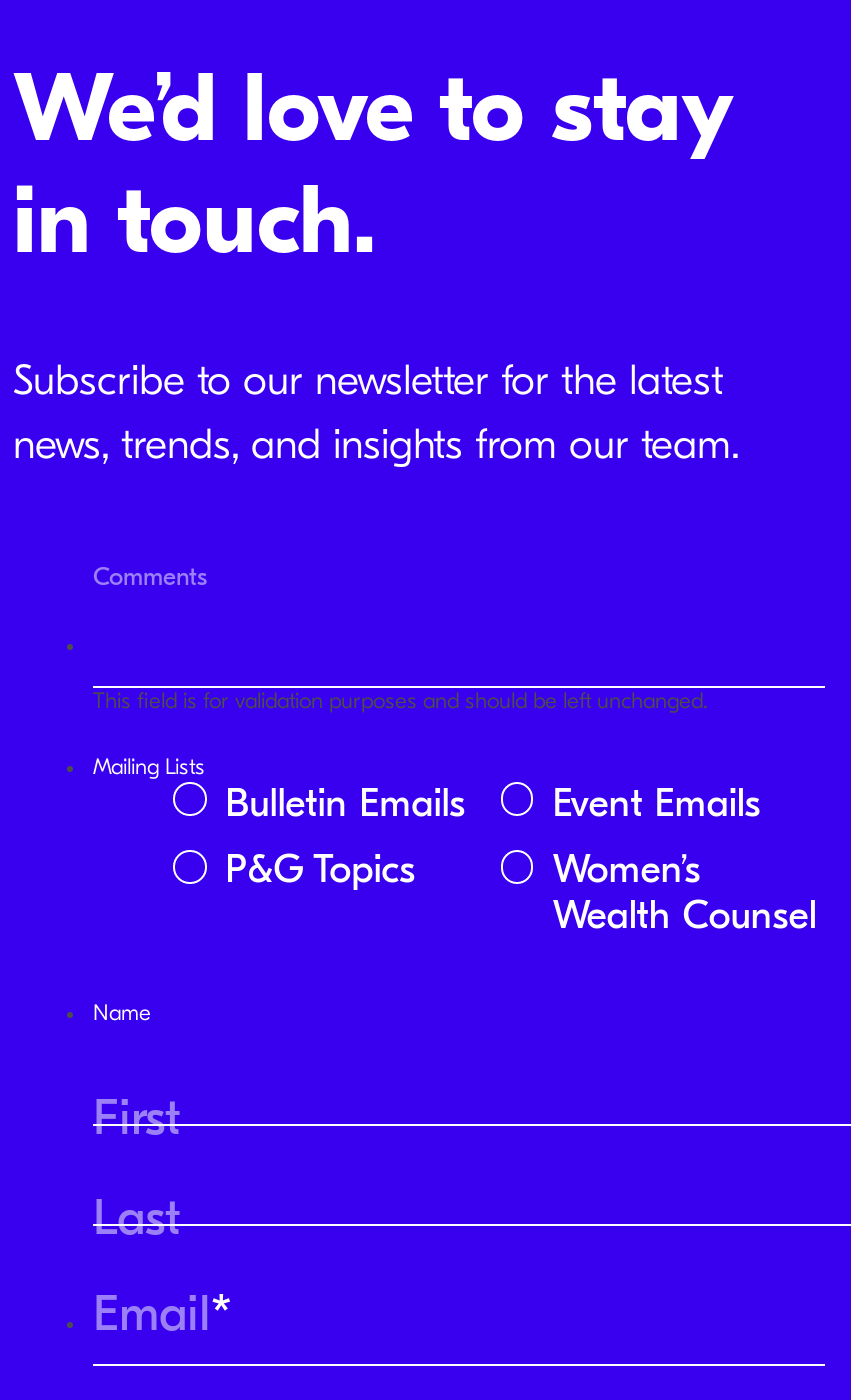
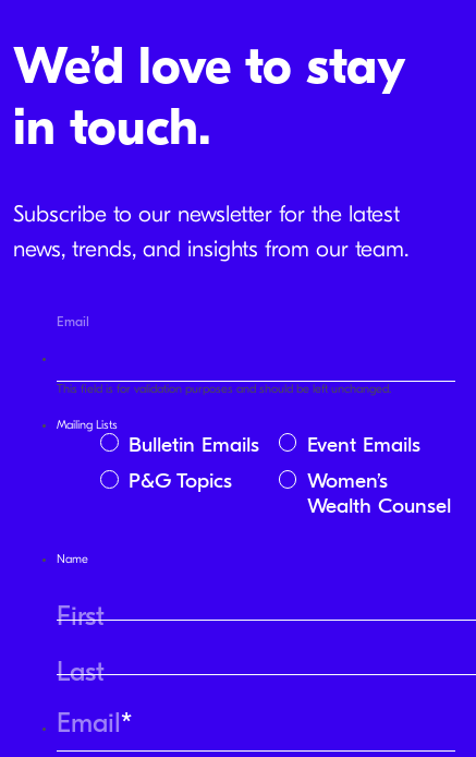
[93,562,207,592] Comments -> [57,313,89,330] Email

